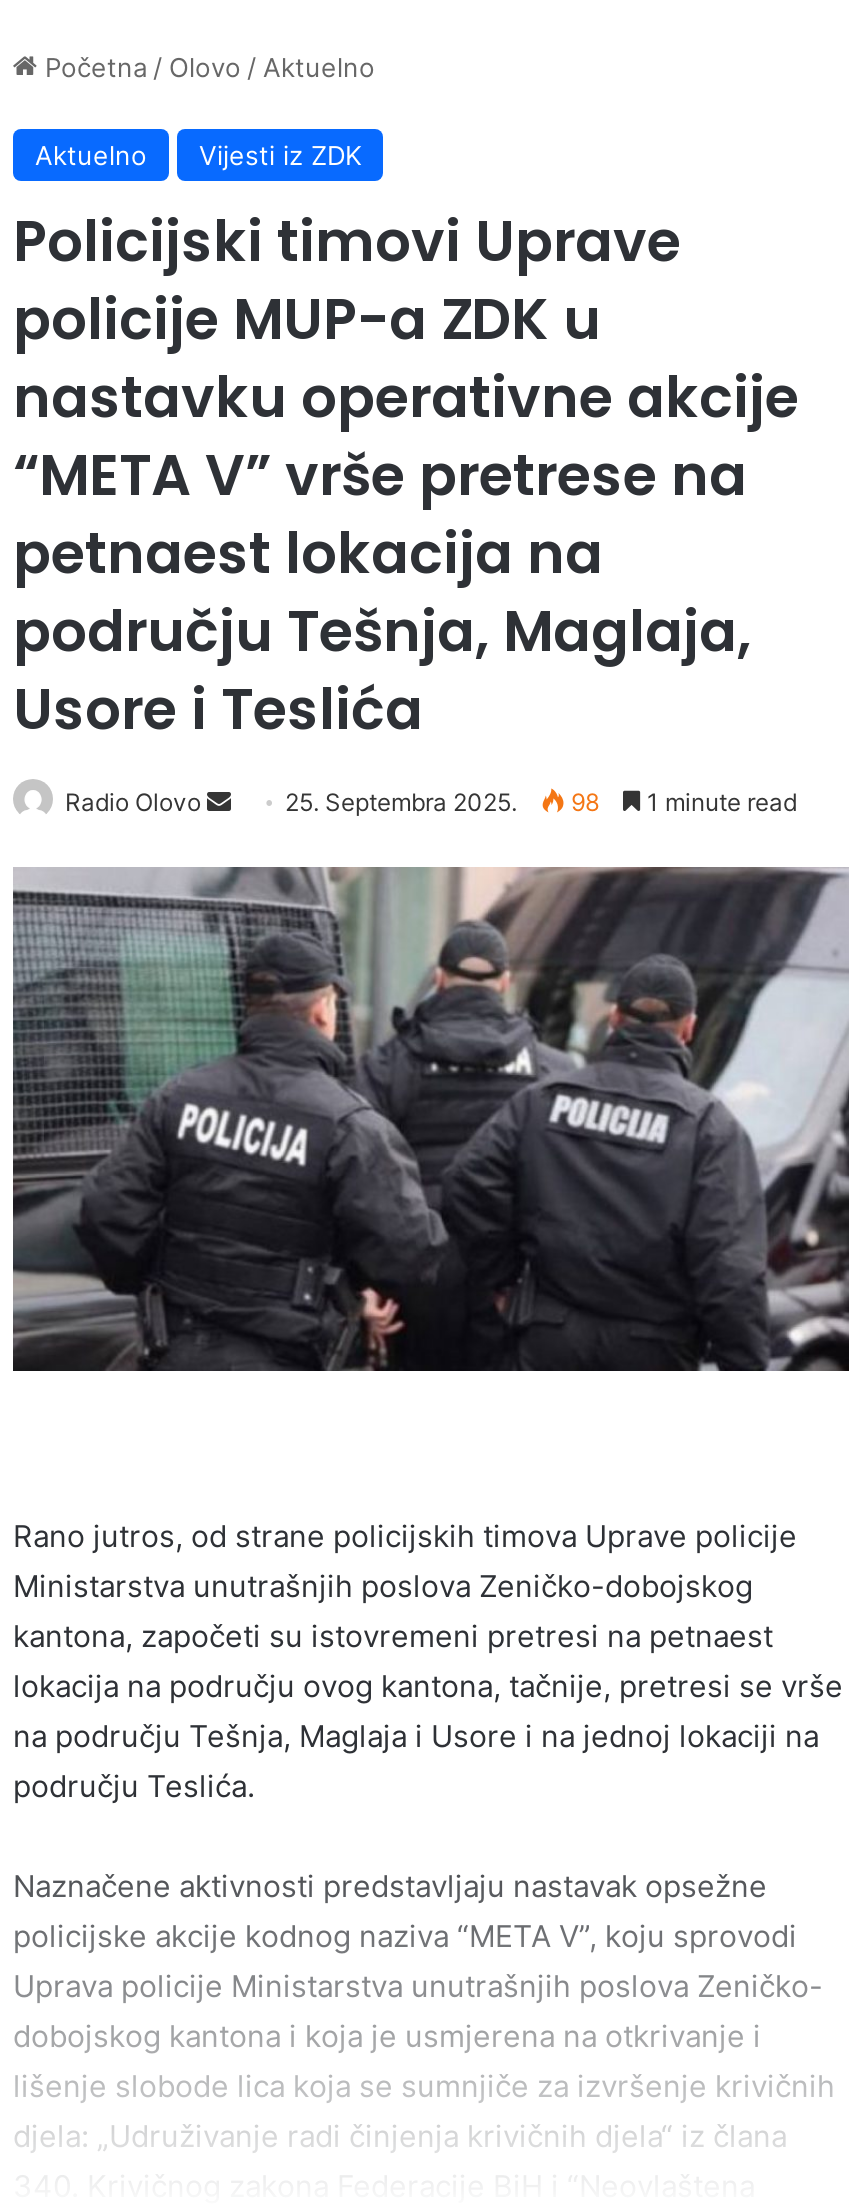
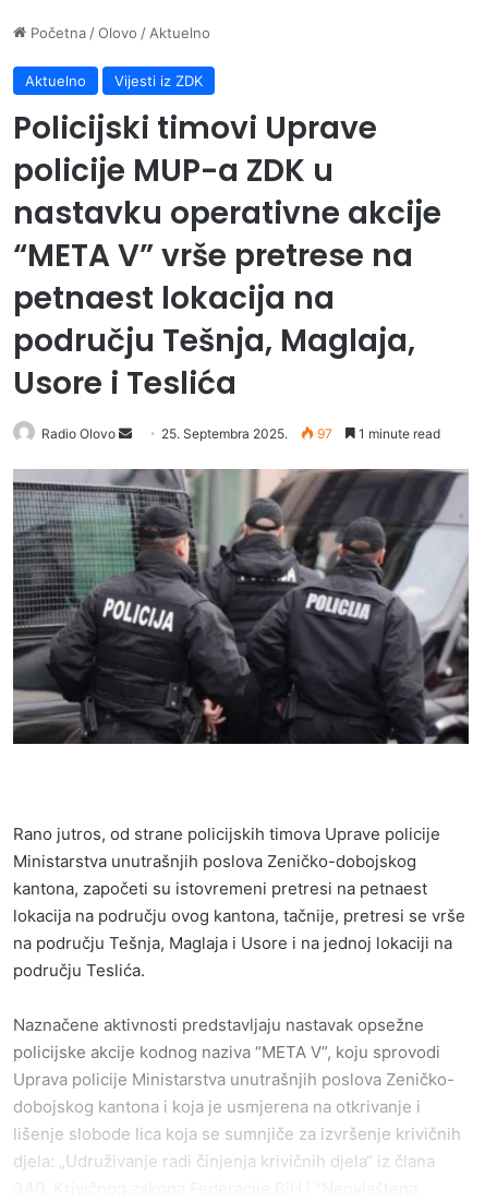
[565,786,599,816] 98 -> [314,425,332,441] 97

